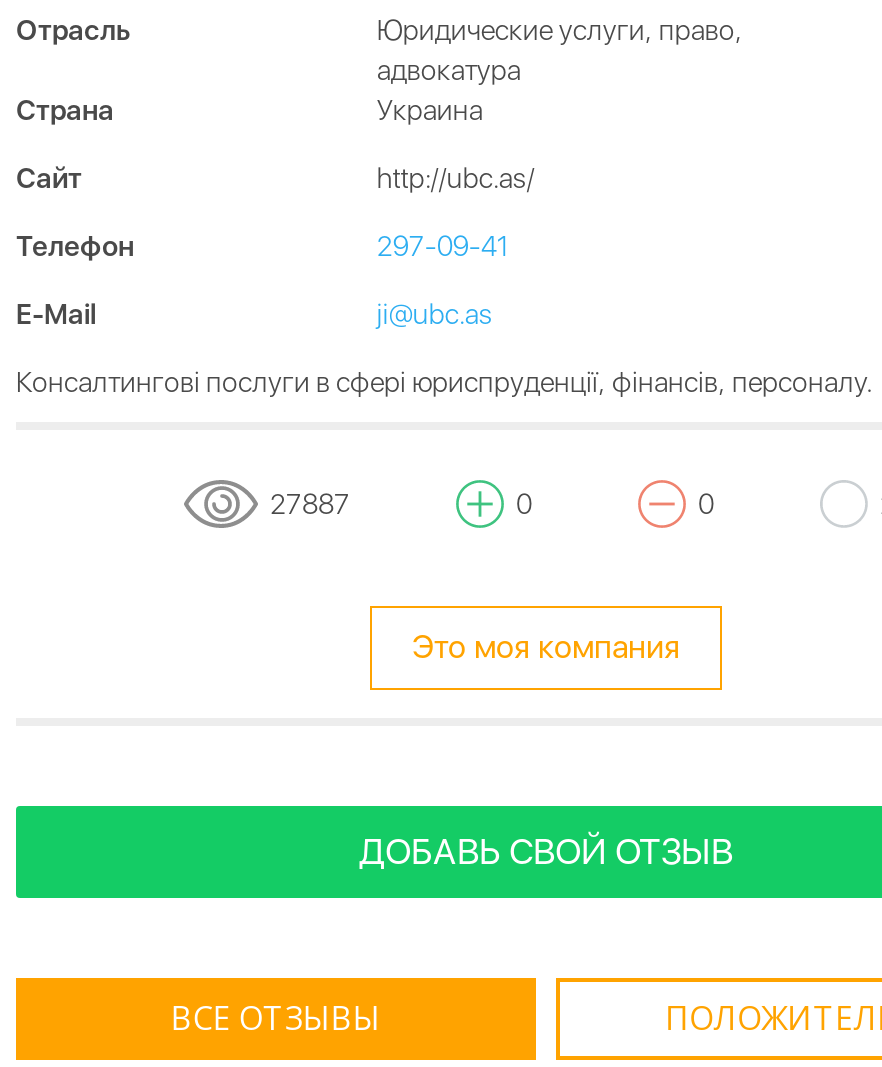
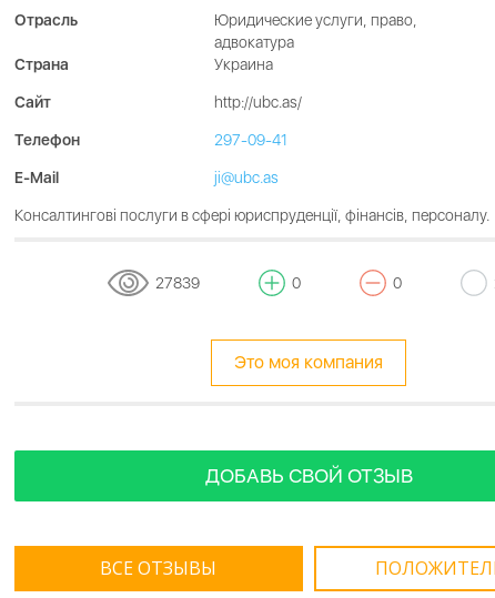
[270,488,350,520] 27887 -> [155,274,200,292] 27839

